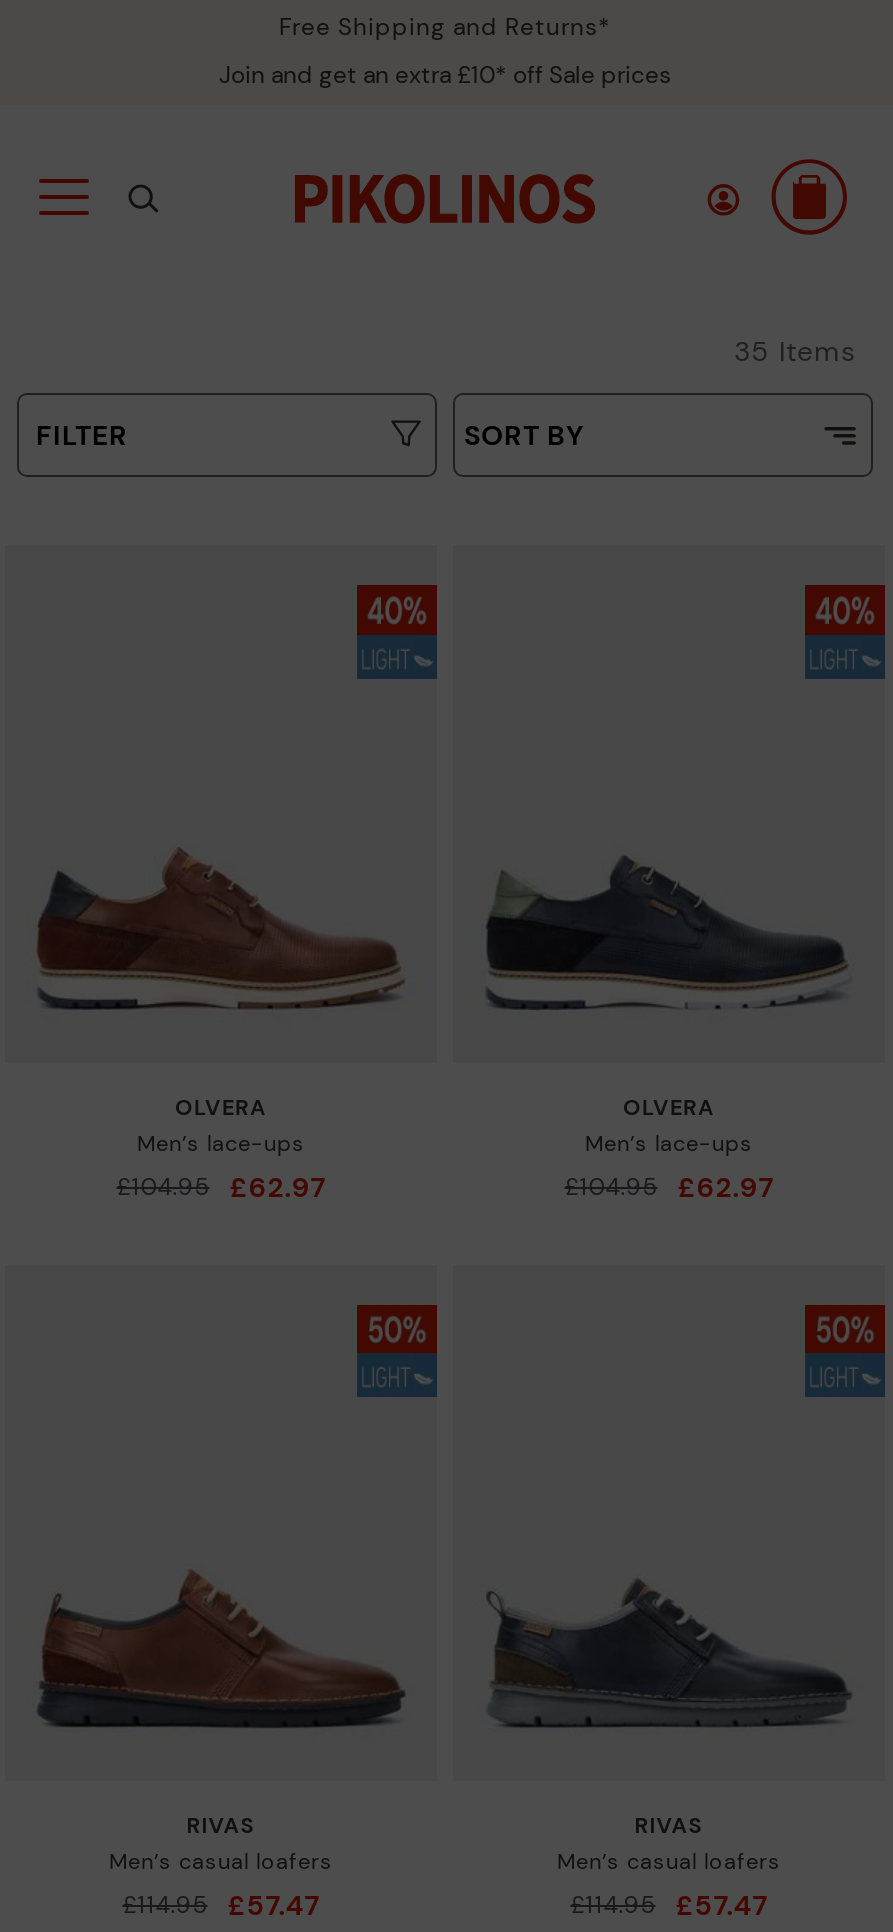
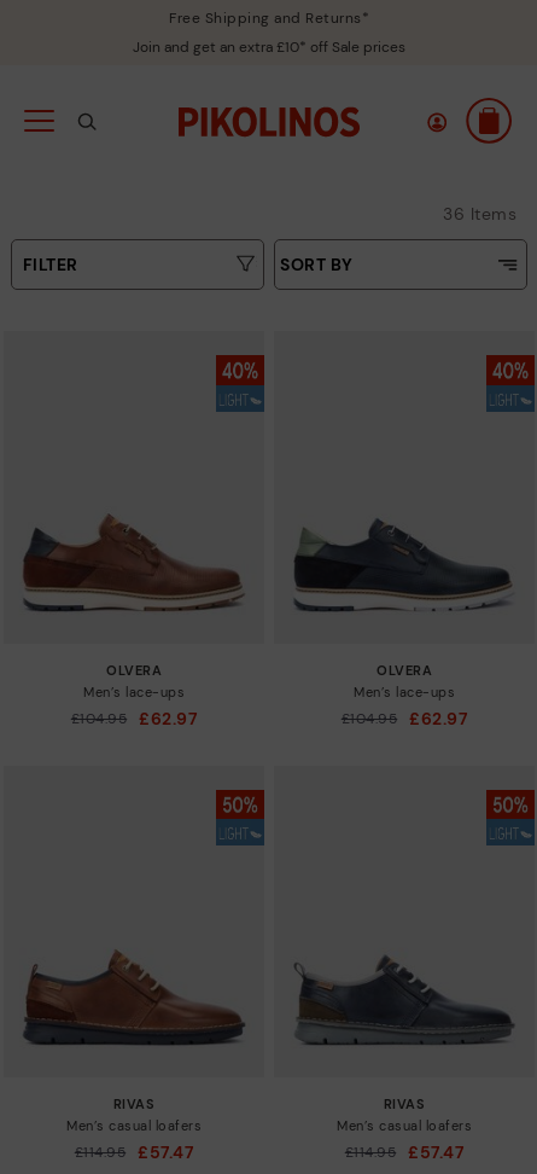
[734,333,856,369] 35 Items -> [443,203,517,225] 36 Items

